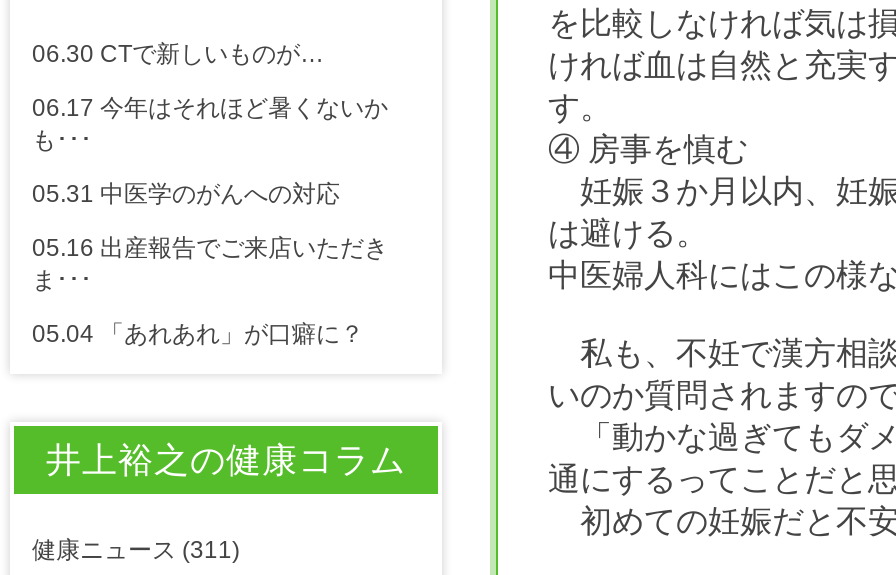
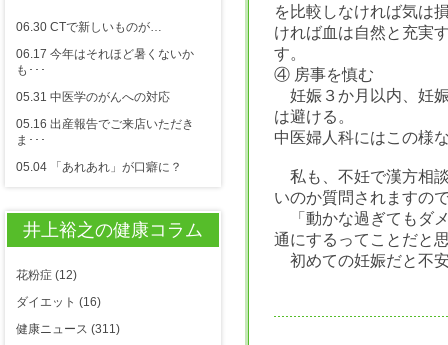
none -> [16,268,101,309] 花粉症(12) | ダイエット(16)

